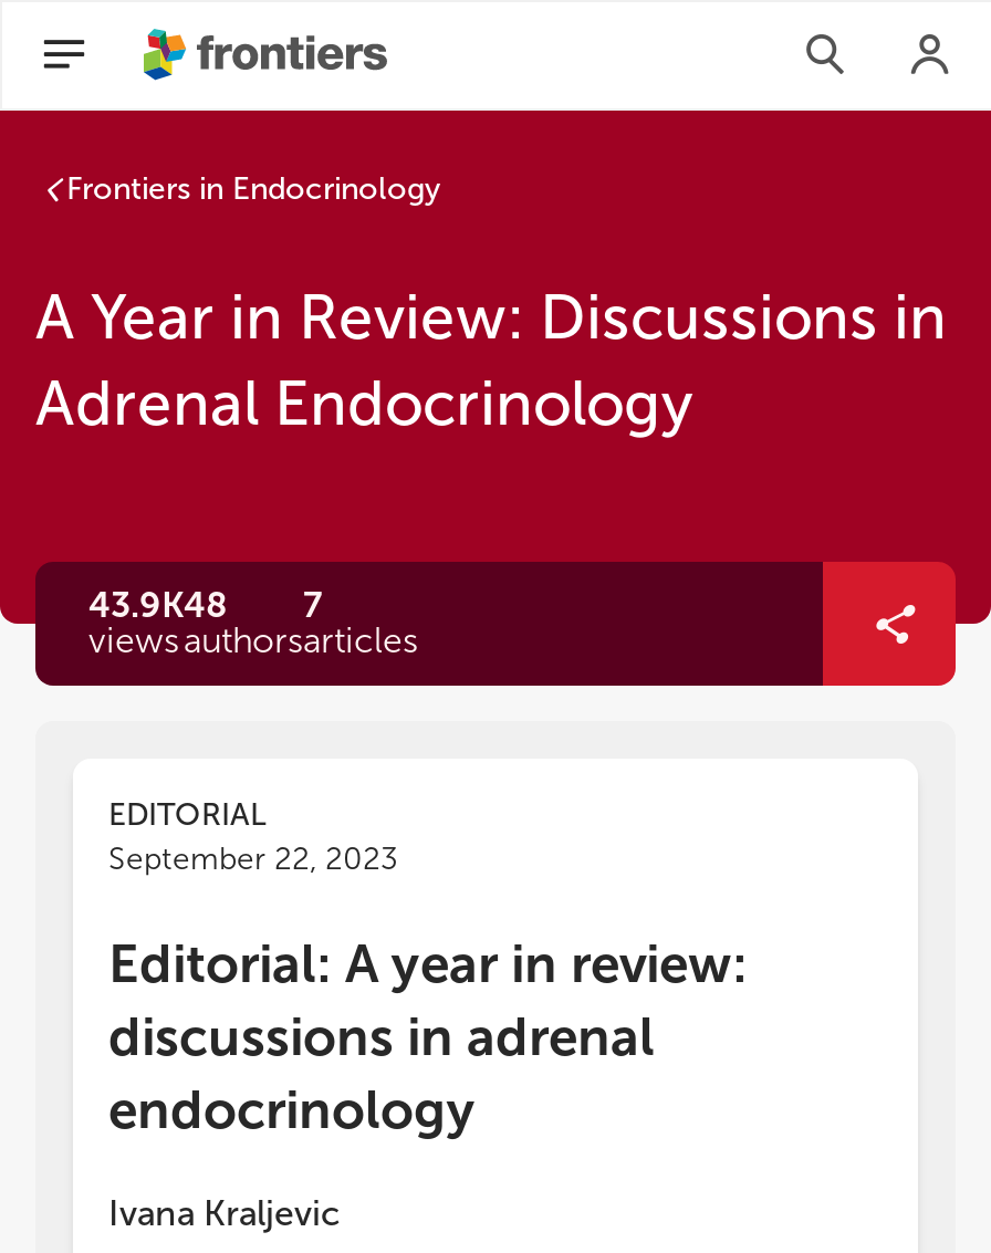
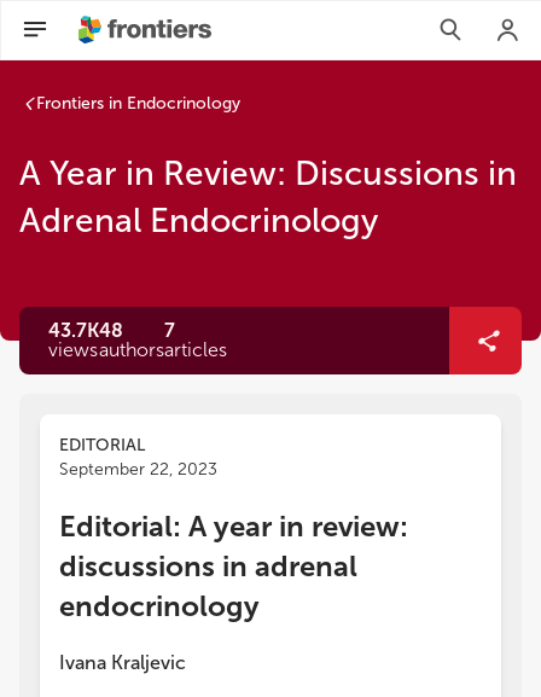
[88,584,323,626] 43.9K 48 7 -> [48,319,175,342] 43.7K 48 7

